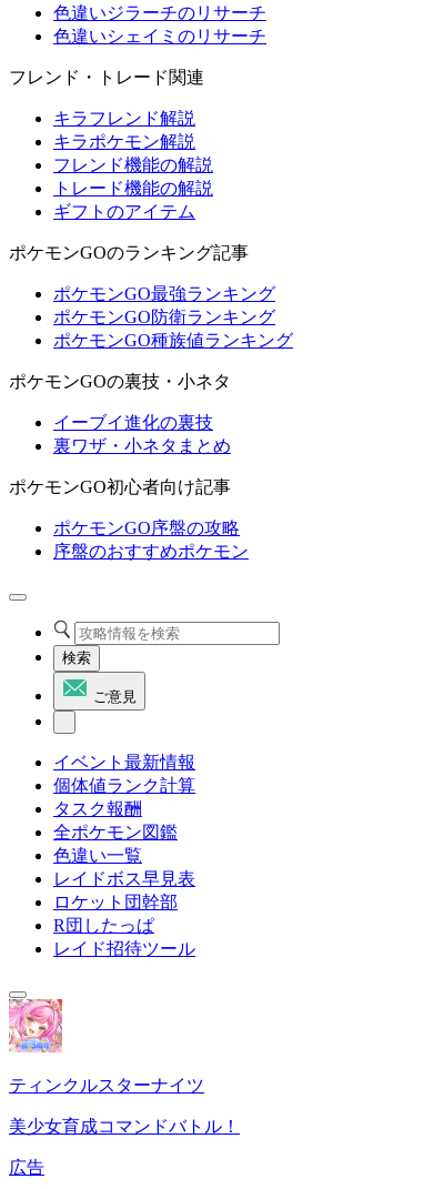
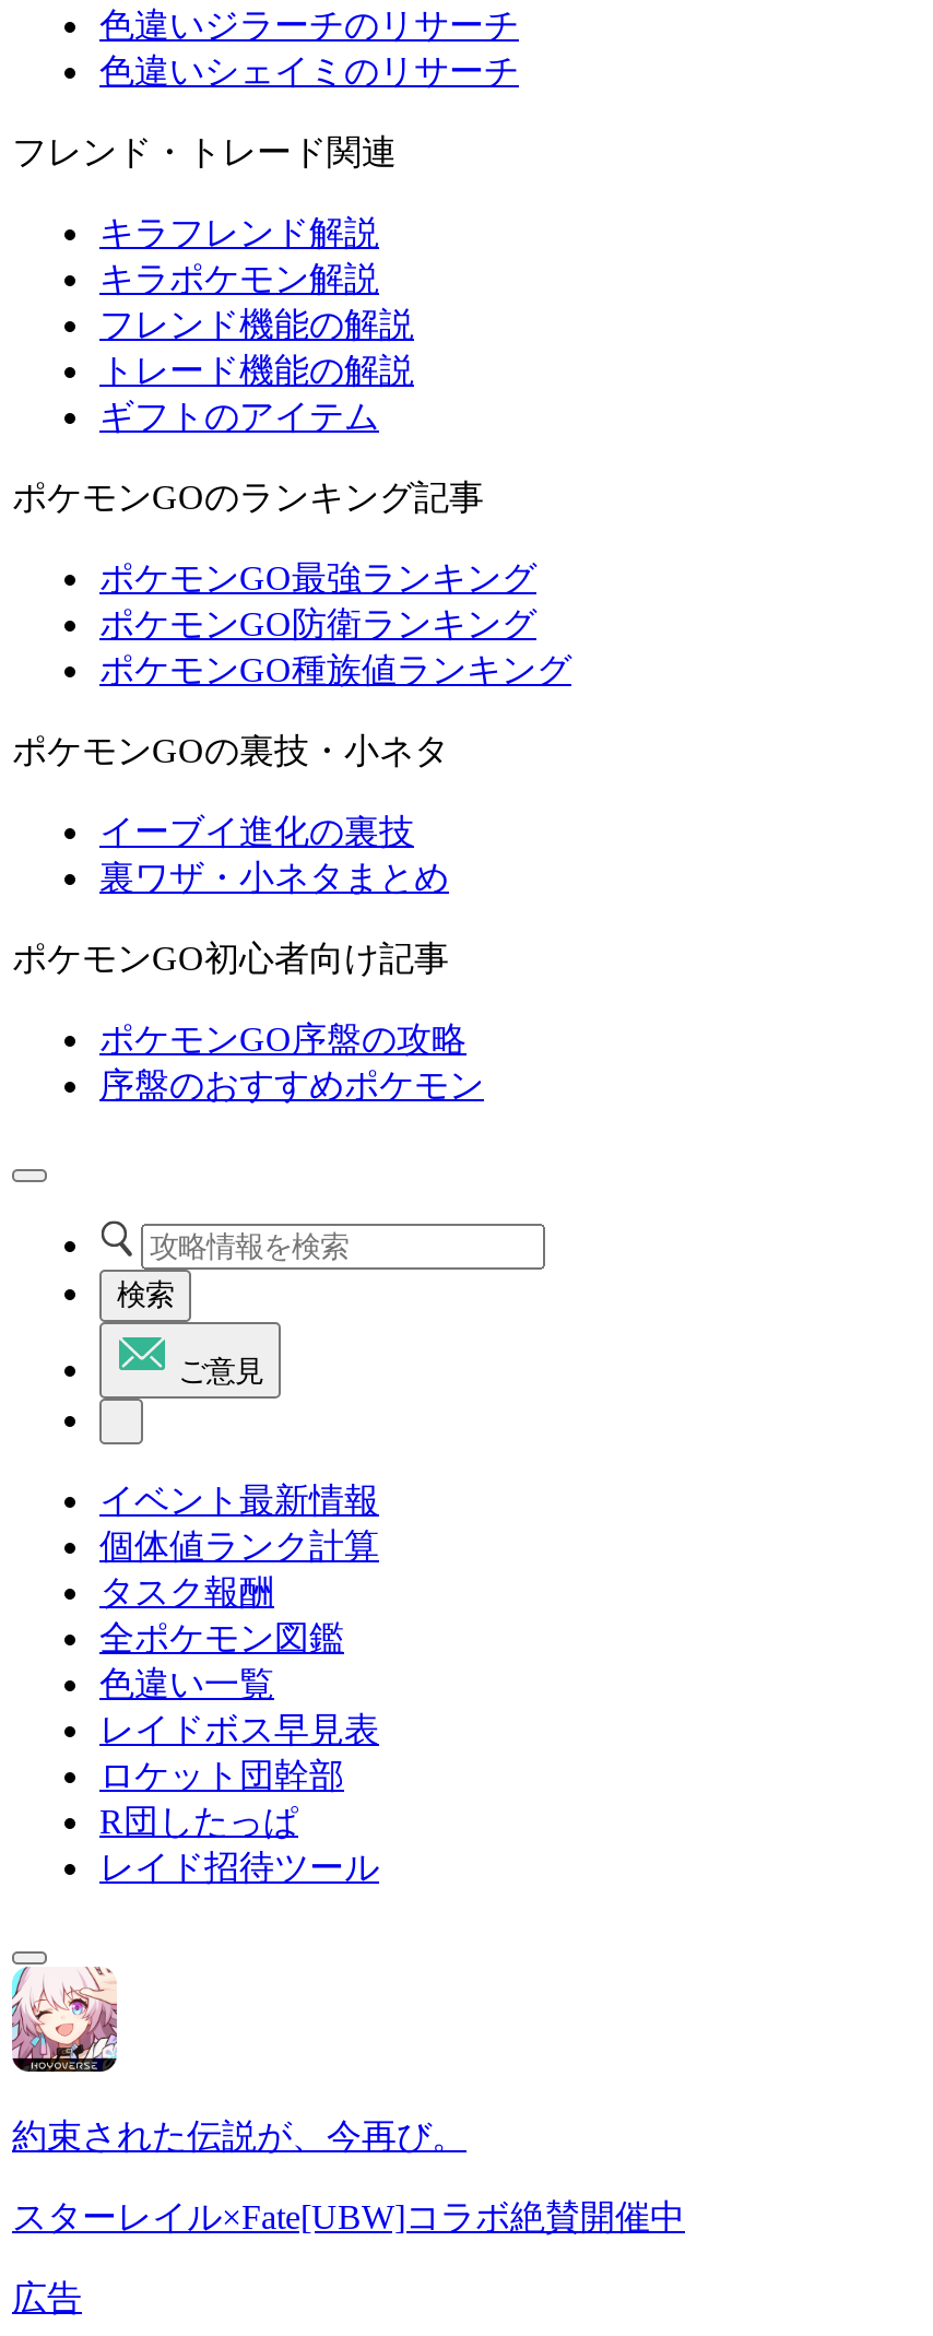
[8,998,204,1095] [image] | ティンクルスターナイツ -> [10,1965,466,2155] [image] | 約束された伝説が、今再び。
[9,1117,240,1136] 美少女育成コマンドバトル！ -> [12,2198,685,2235] スターレイル×Fate[UBW]コラボ絶賛開催中

